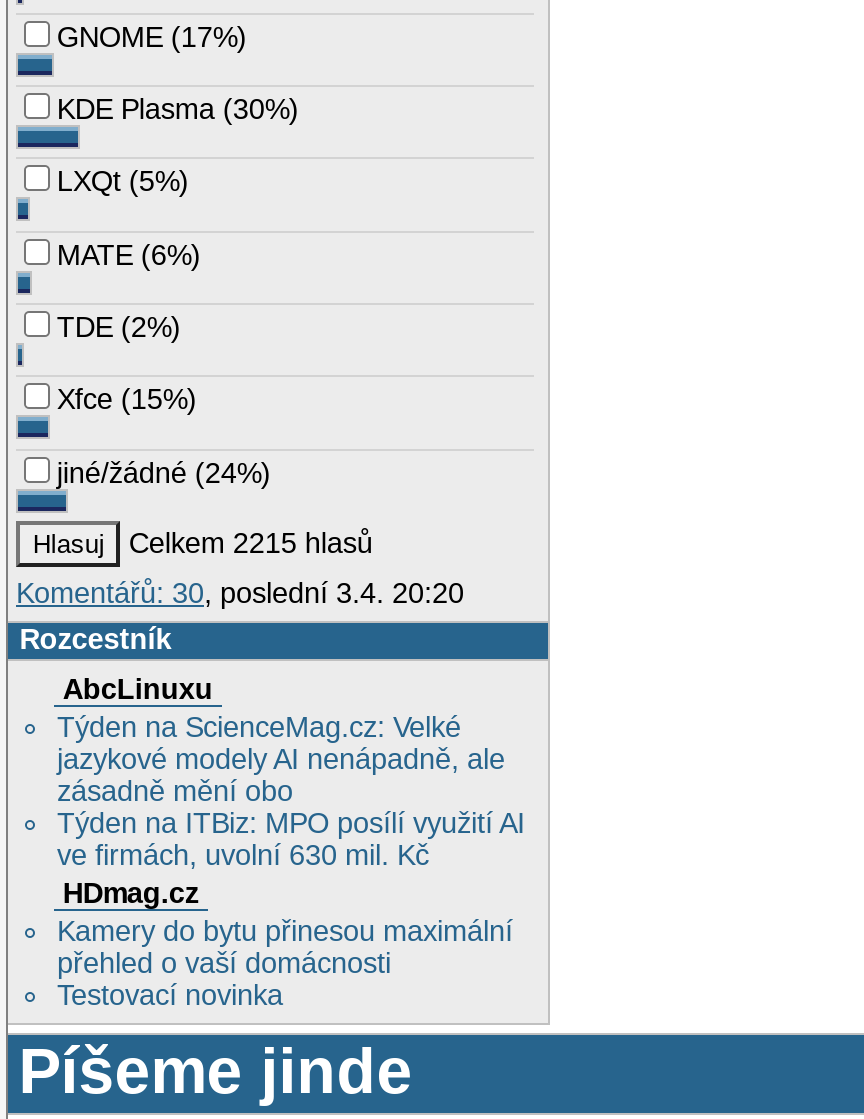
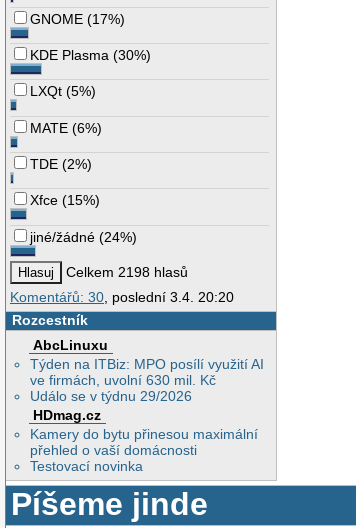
[121,527,373,559] Celkem 2215 hlasů -> [62,264,188,280] Celkem 2198 hlasů
[57,711,505,807] Týden na ScienceMag.cz: Velké | jazykové modely AI nenápadně, ale | zásadně mění obo -> none
moved [57,807,525,871] -> [30,356,264,388]: Týden na ITBiz: MPO posílí využití AI | ve firmách, uvolní 630 mil. Kč
none -> [30,388,192,404] Událo se v týdnu 29/2026

